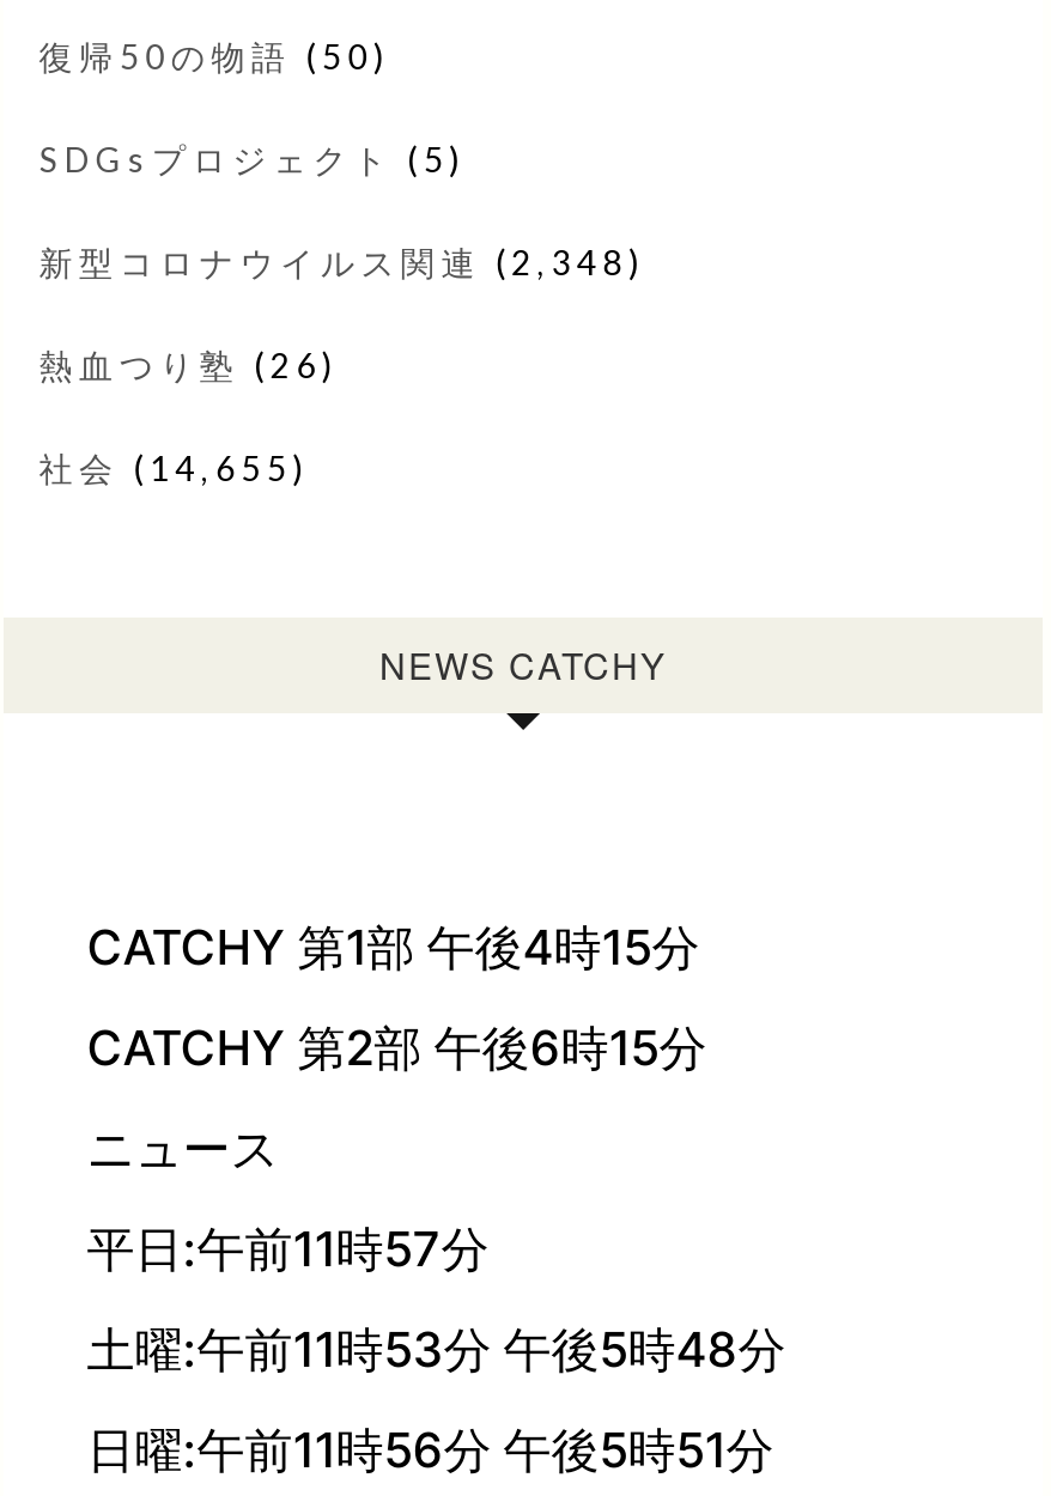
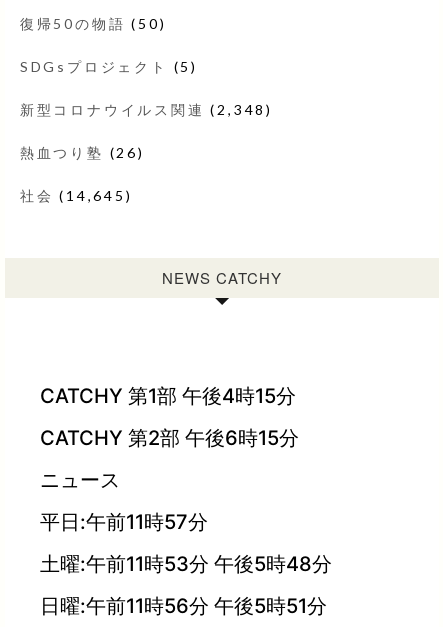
[39,447,309,488] 社会(14,655) -> [20,187,132,204] 社会(14,645)

